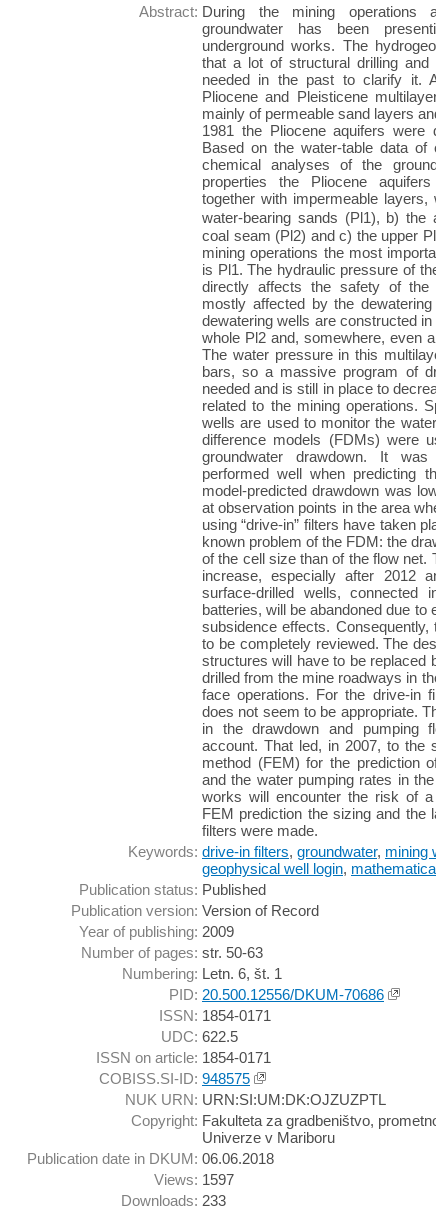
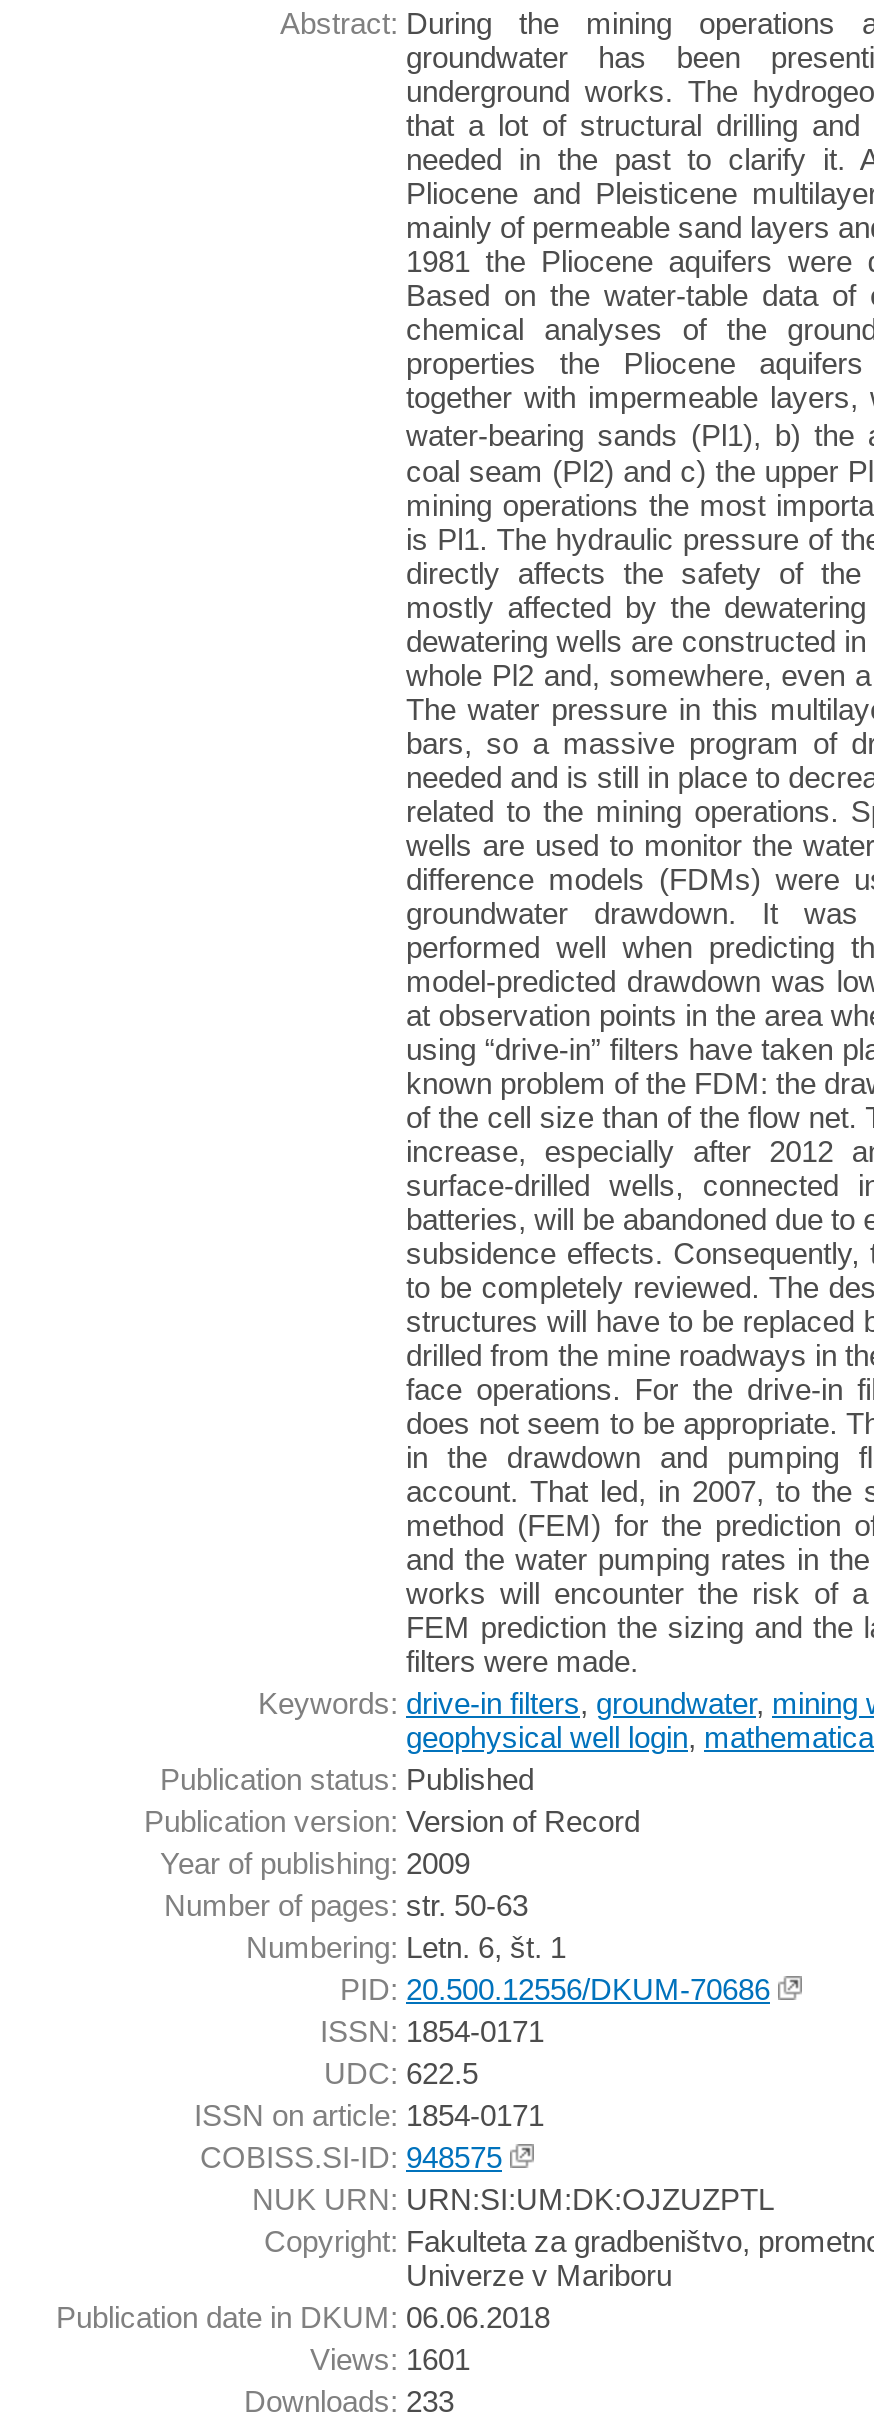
[154,1171,234,1188] Views: 1597 -> [310,2342,470,2376] Views: 1601

